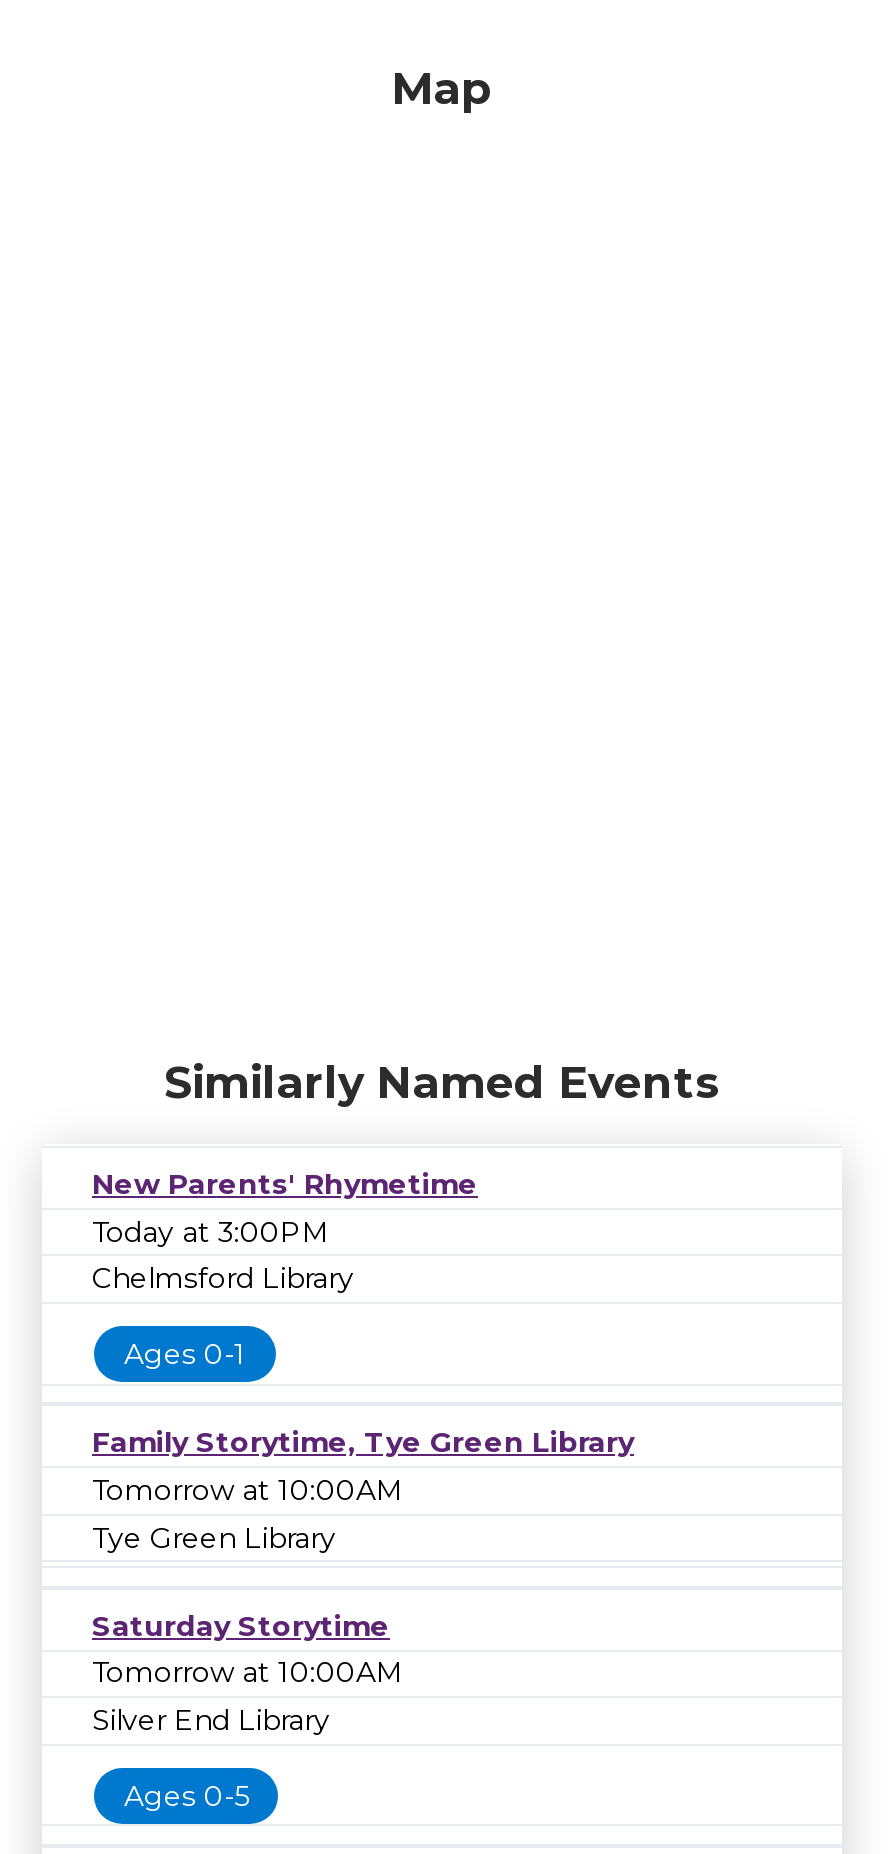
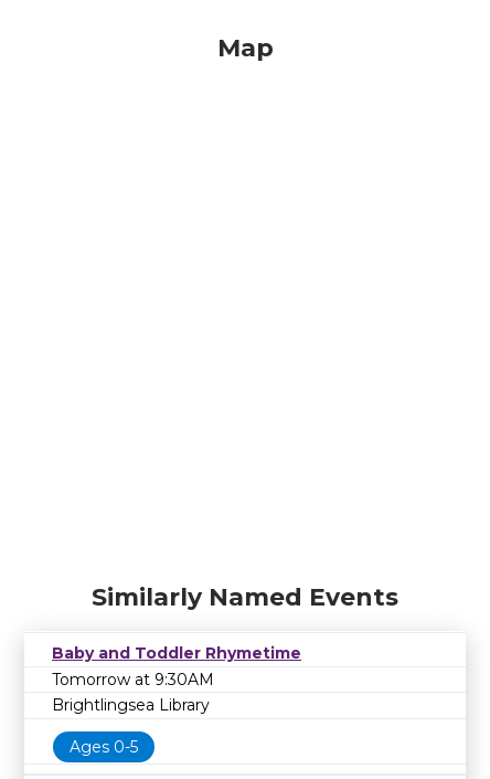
[92,1166,634,1738] New Parents' Rhymetime | Today at 3:00PM | Chelmsford Library | Ages 0-1 | Family Storytime, Tye Green Library | Tomorrow at 10:00AM | Tye Green Library | Saturday Storytime | Tomorrow at 10:00AM | Silver End Library -> [52,643,301,715] Baby and Toddler Rhymetime | Tomorrow at 9:30AM | Brightlingsea Library

